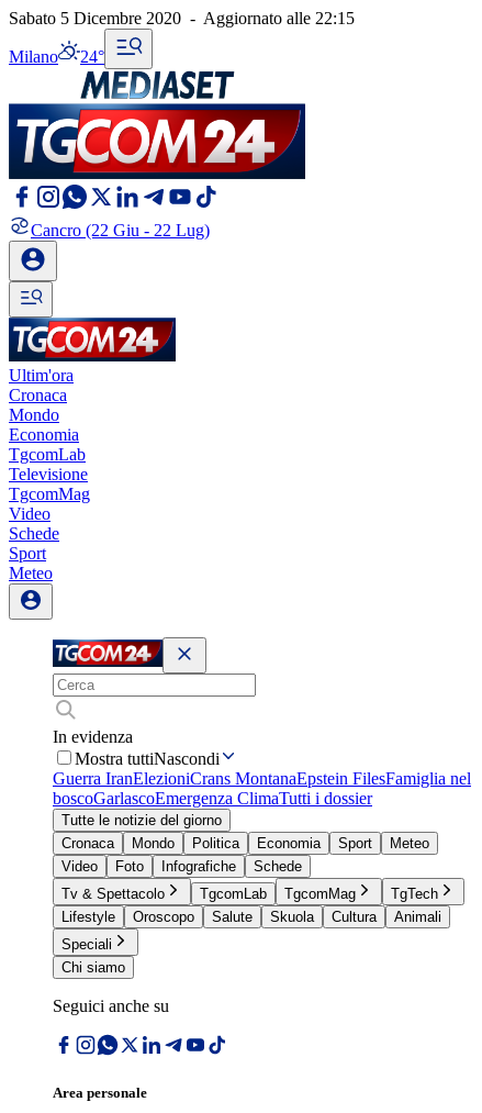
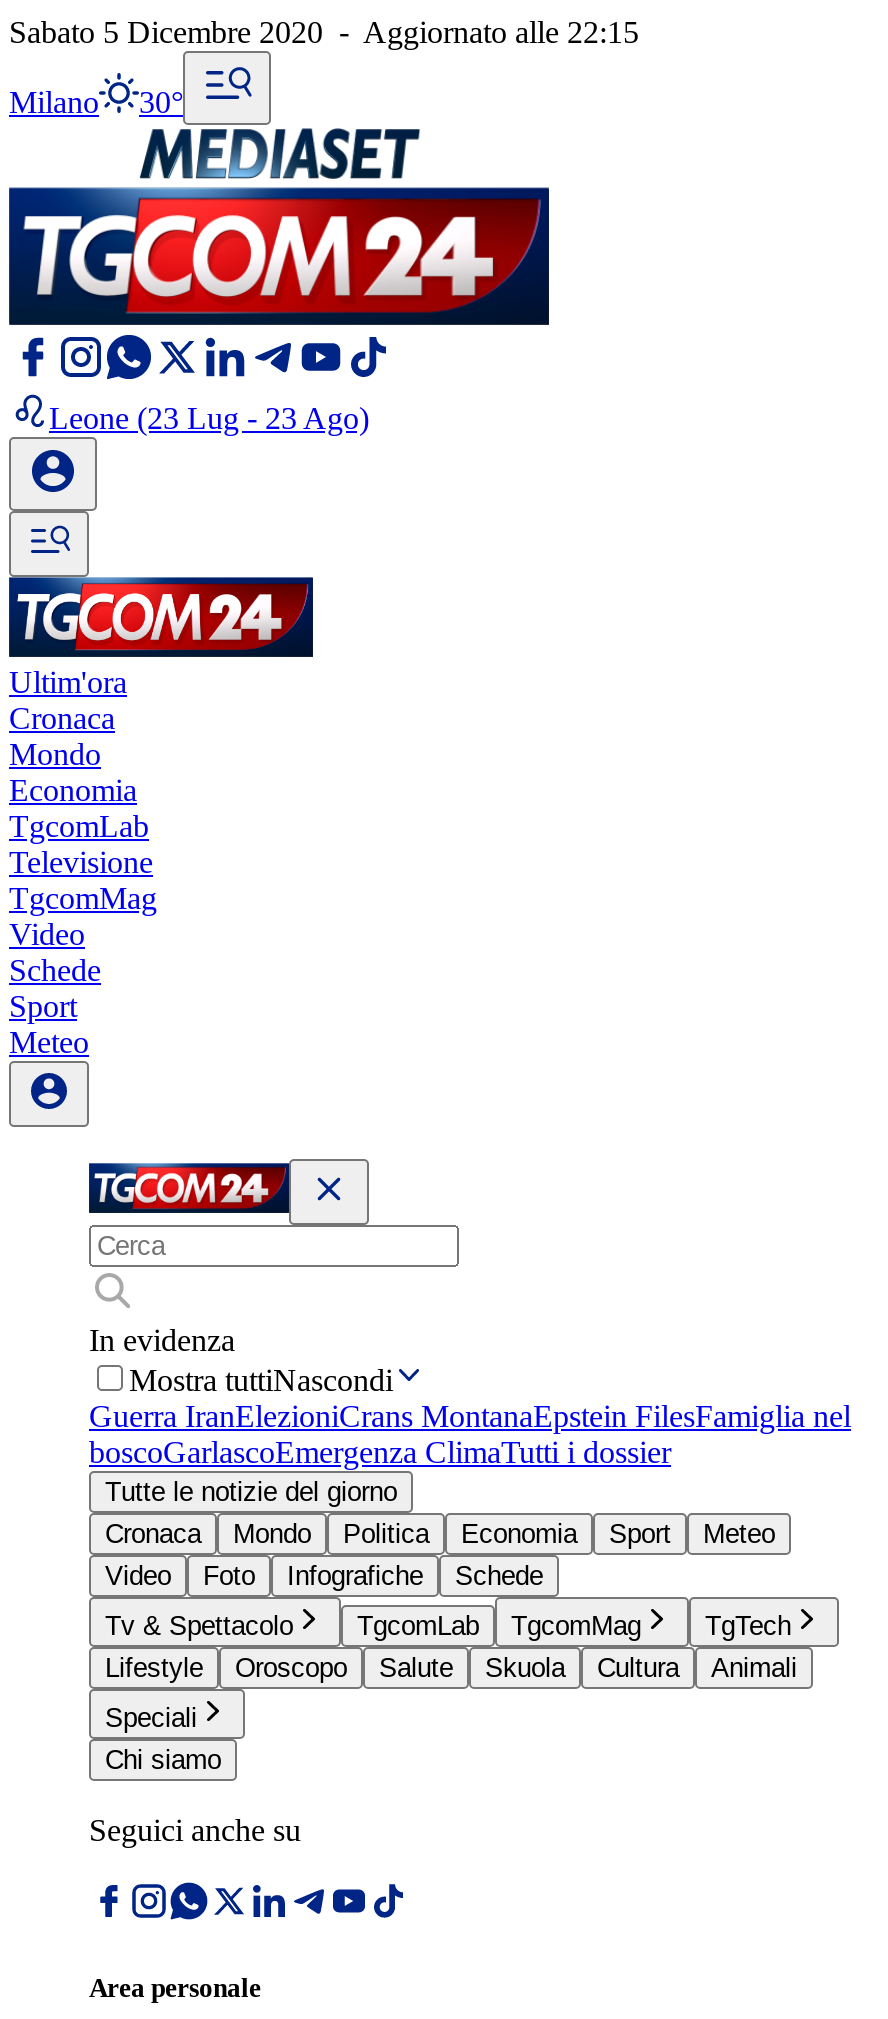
[9,47,104,66] Milano 24° -> [9,85,183,119] Milano 30°
[31,221,210,240] Cancro (22 Giu - 22 Lug) -> [49,401,369,435] Leone (23 Lug - 23 Ago)

